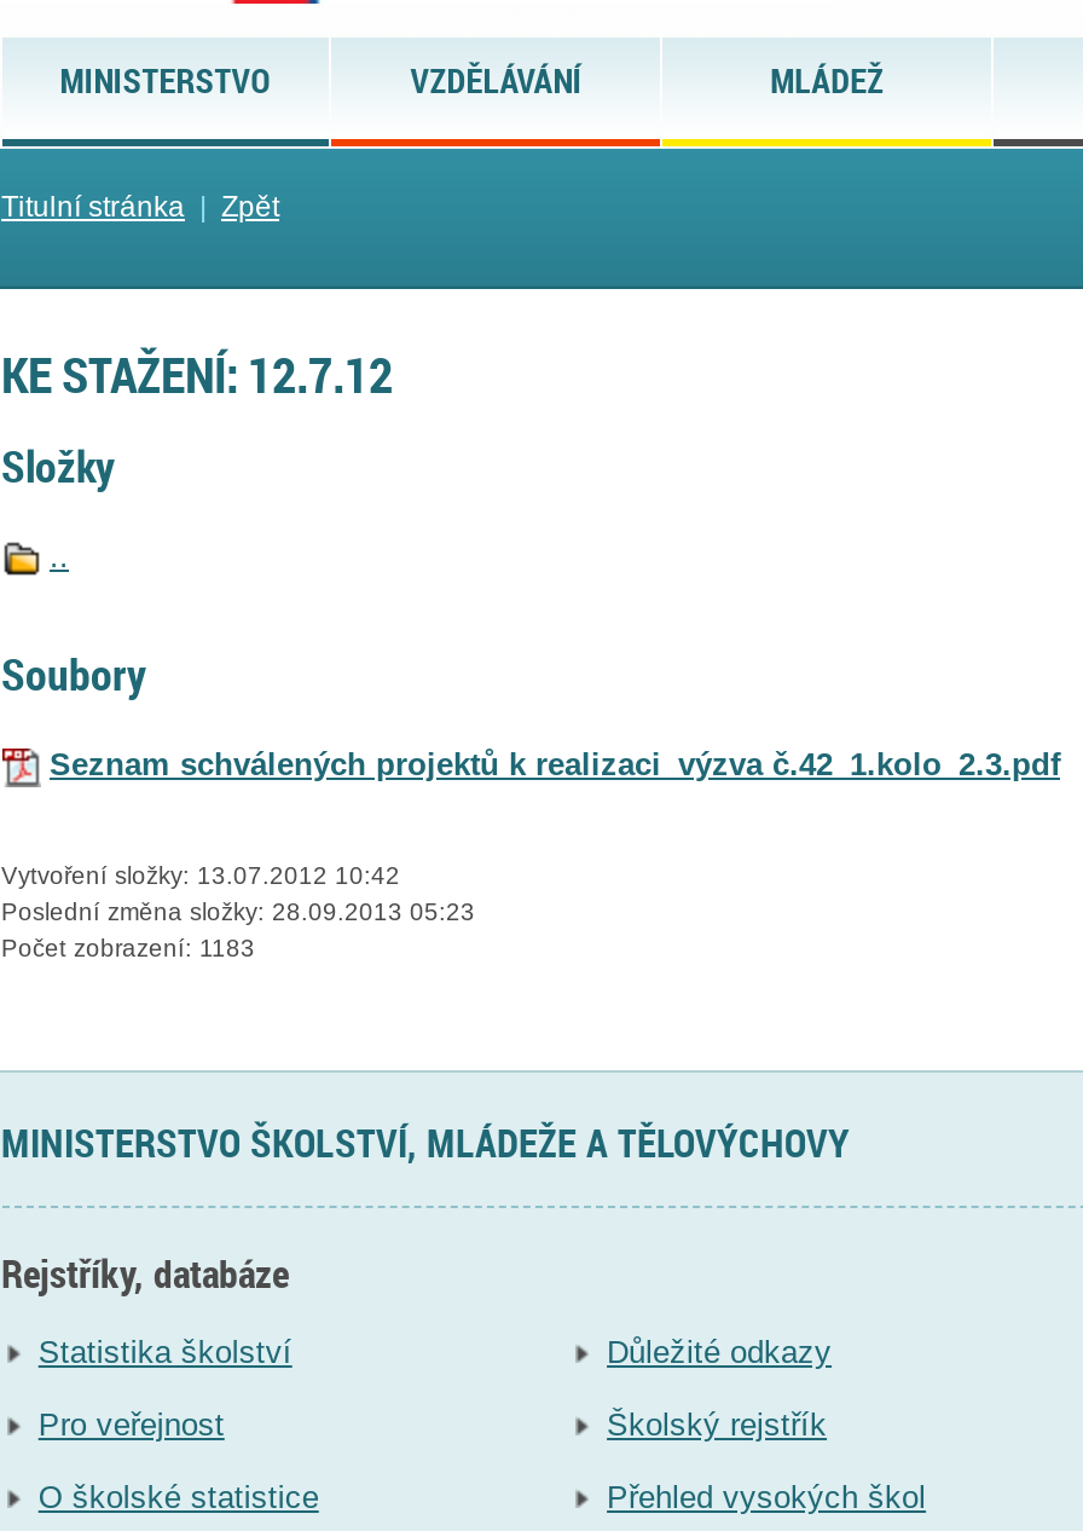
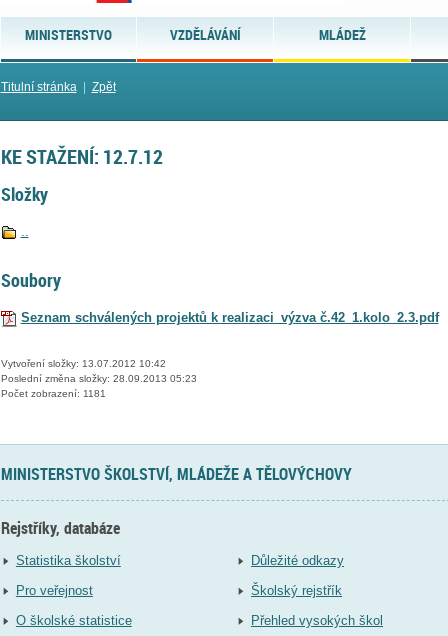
[1,935,255,961] Počet zobrazení: 1183 -> [0,388,105,399] Počet zobrazení: 1181

